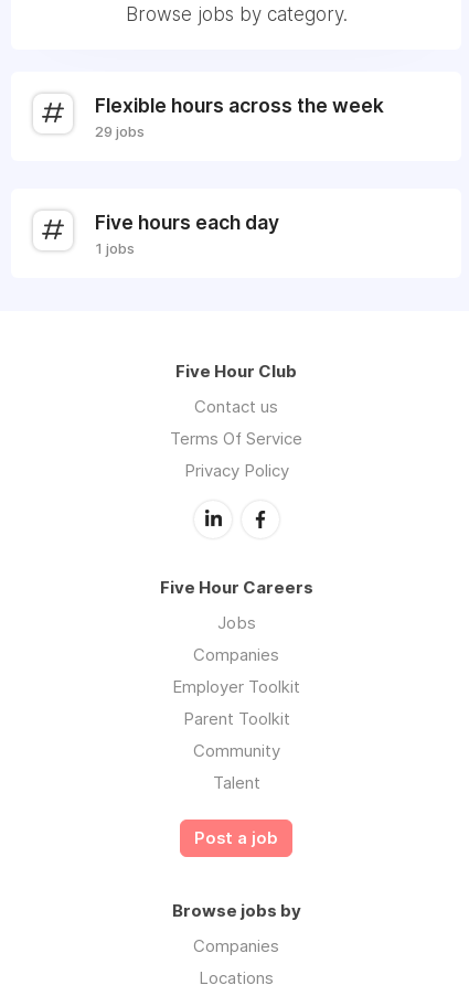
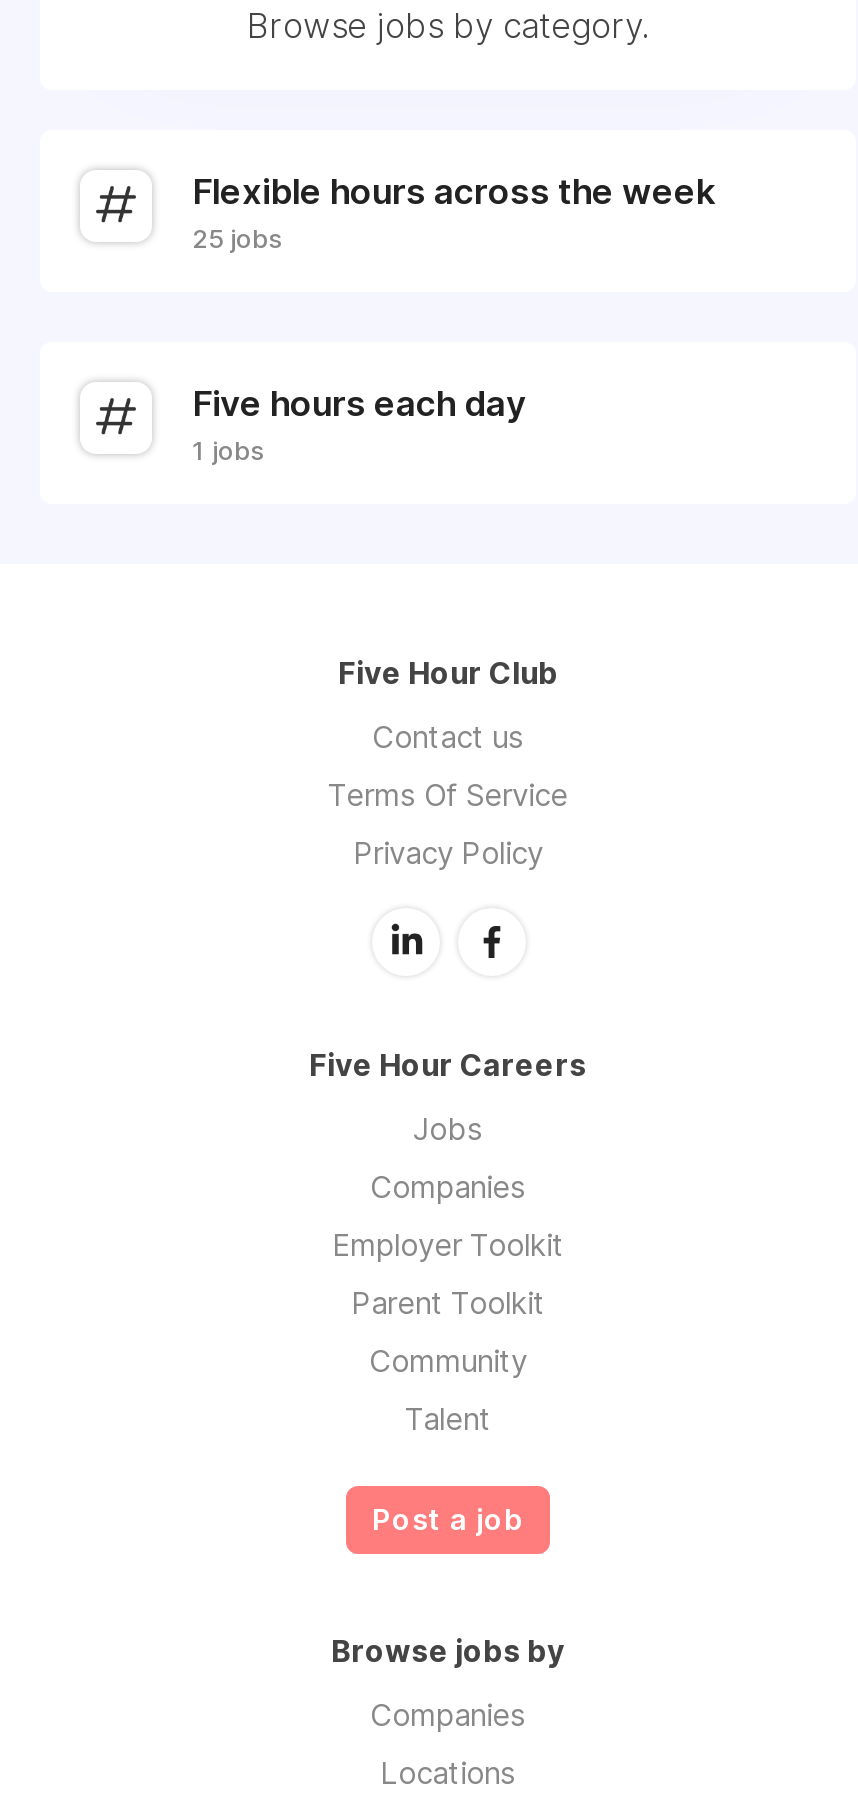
[95,122,145,140] 29 jobs -> [192,222,282,254] 25 jobs

